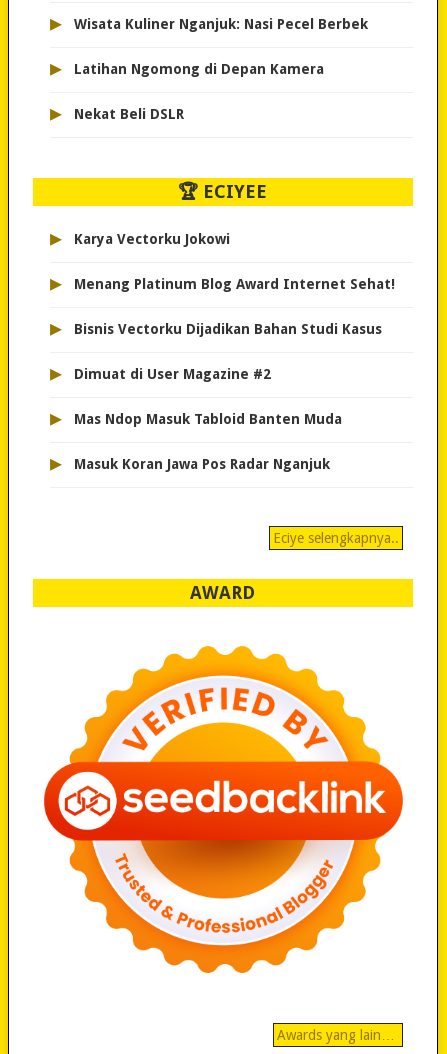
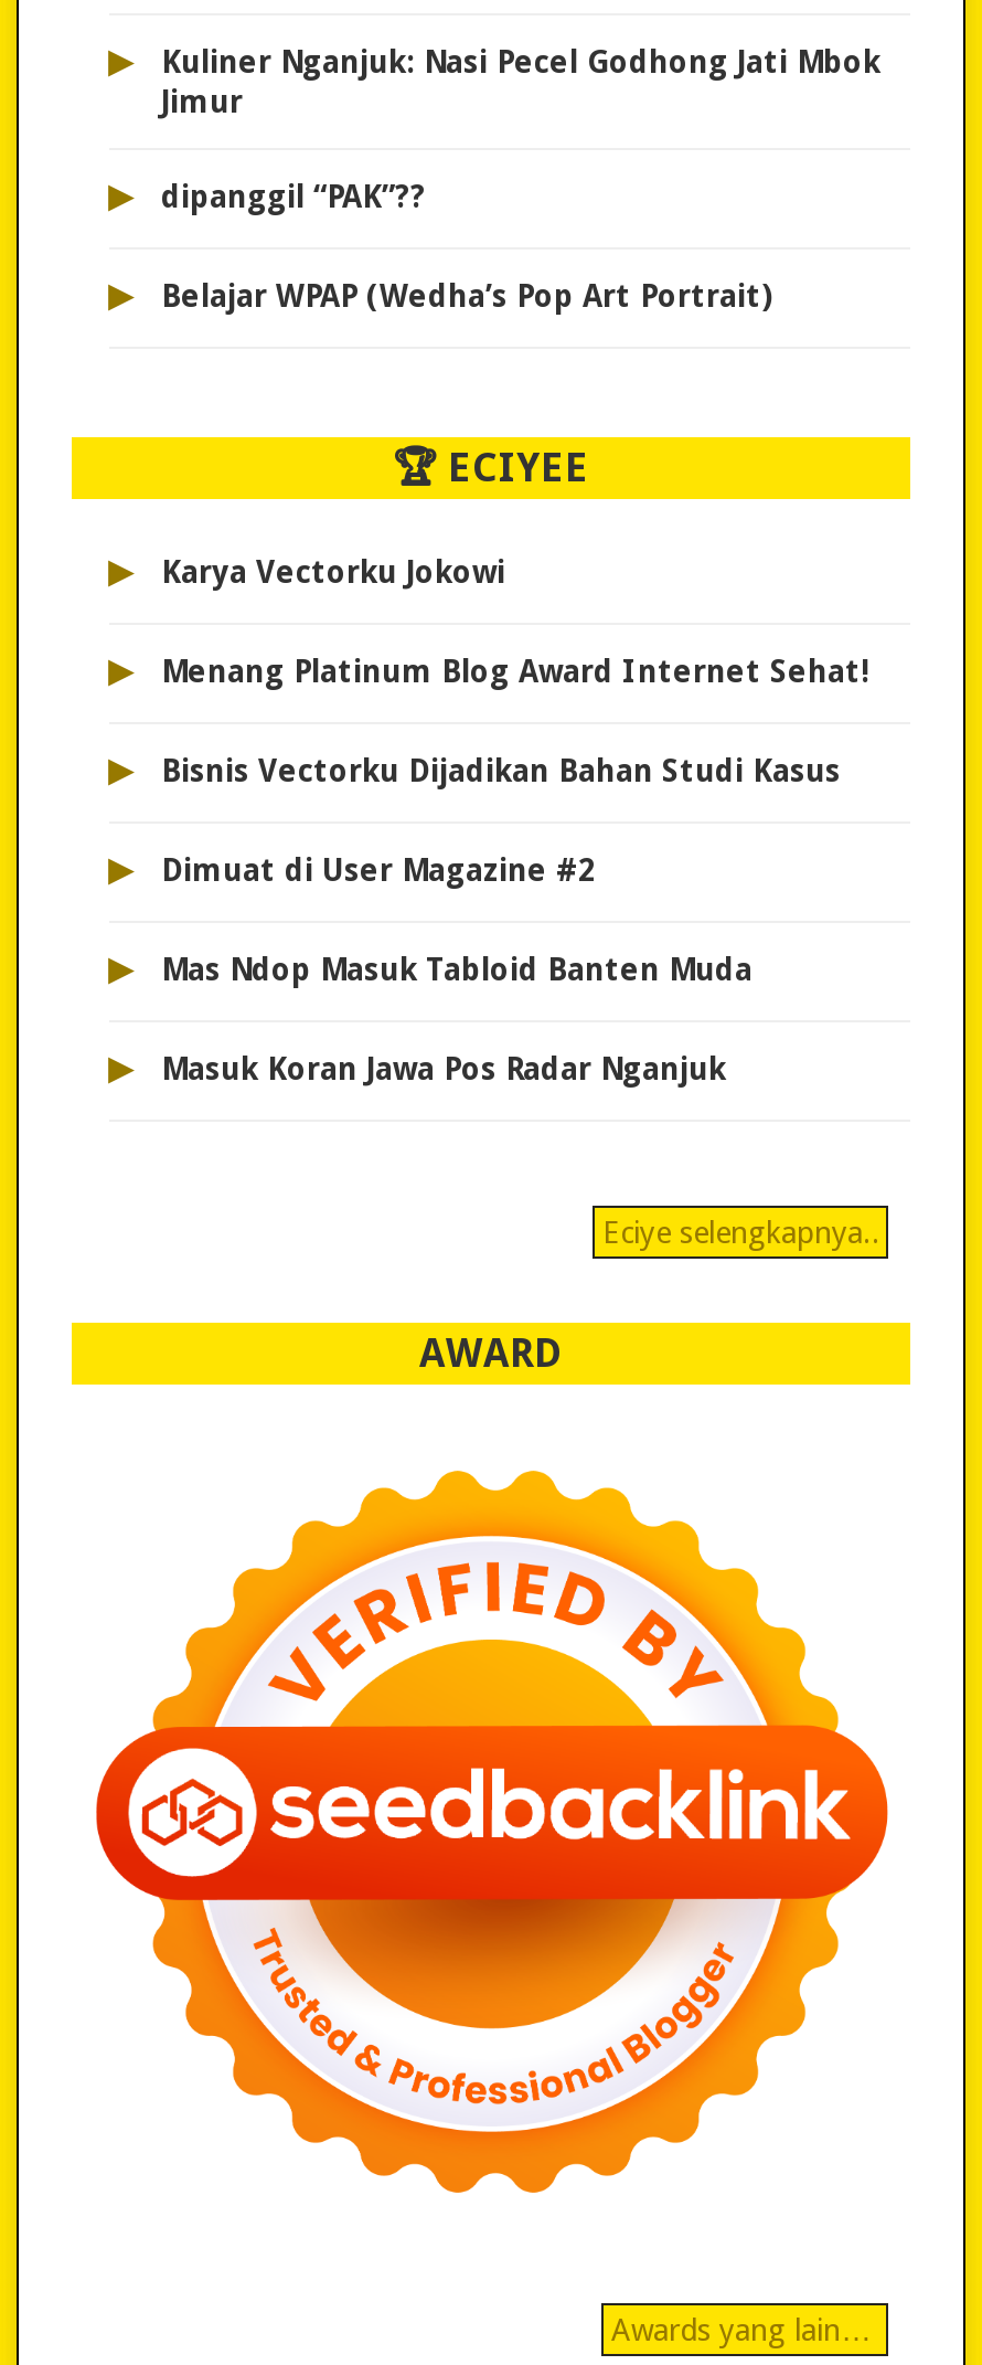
[73,16,367,32] Wisata Kuliner Nganjuk: Nasi Pecel Berbek -> [161,44,880,119] Kuliner Nganjuk: Nasi Pecel Godhong Jati Mbok | Jimur
[73,61,323,77] Latihan Ngomong di Depan Kamera -> [161,178,426,214] dipanggil “PAK”??
[73,106,183,122] Nekat Beli DSLR -> [161,278,772,313] Belajar WPAP (Wedha’s Pop Art Portrait)

